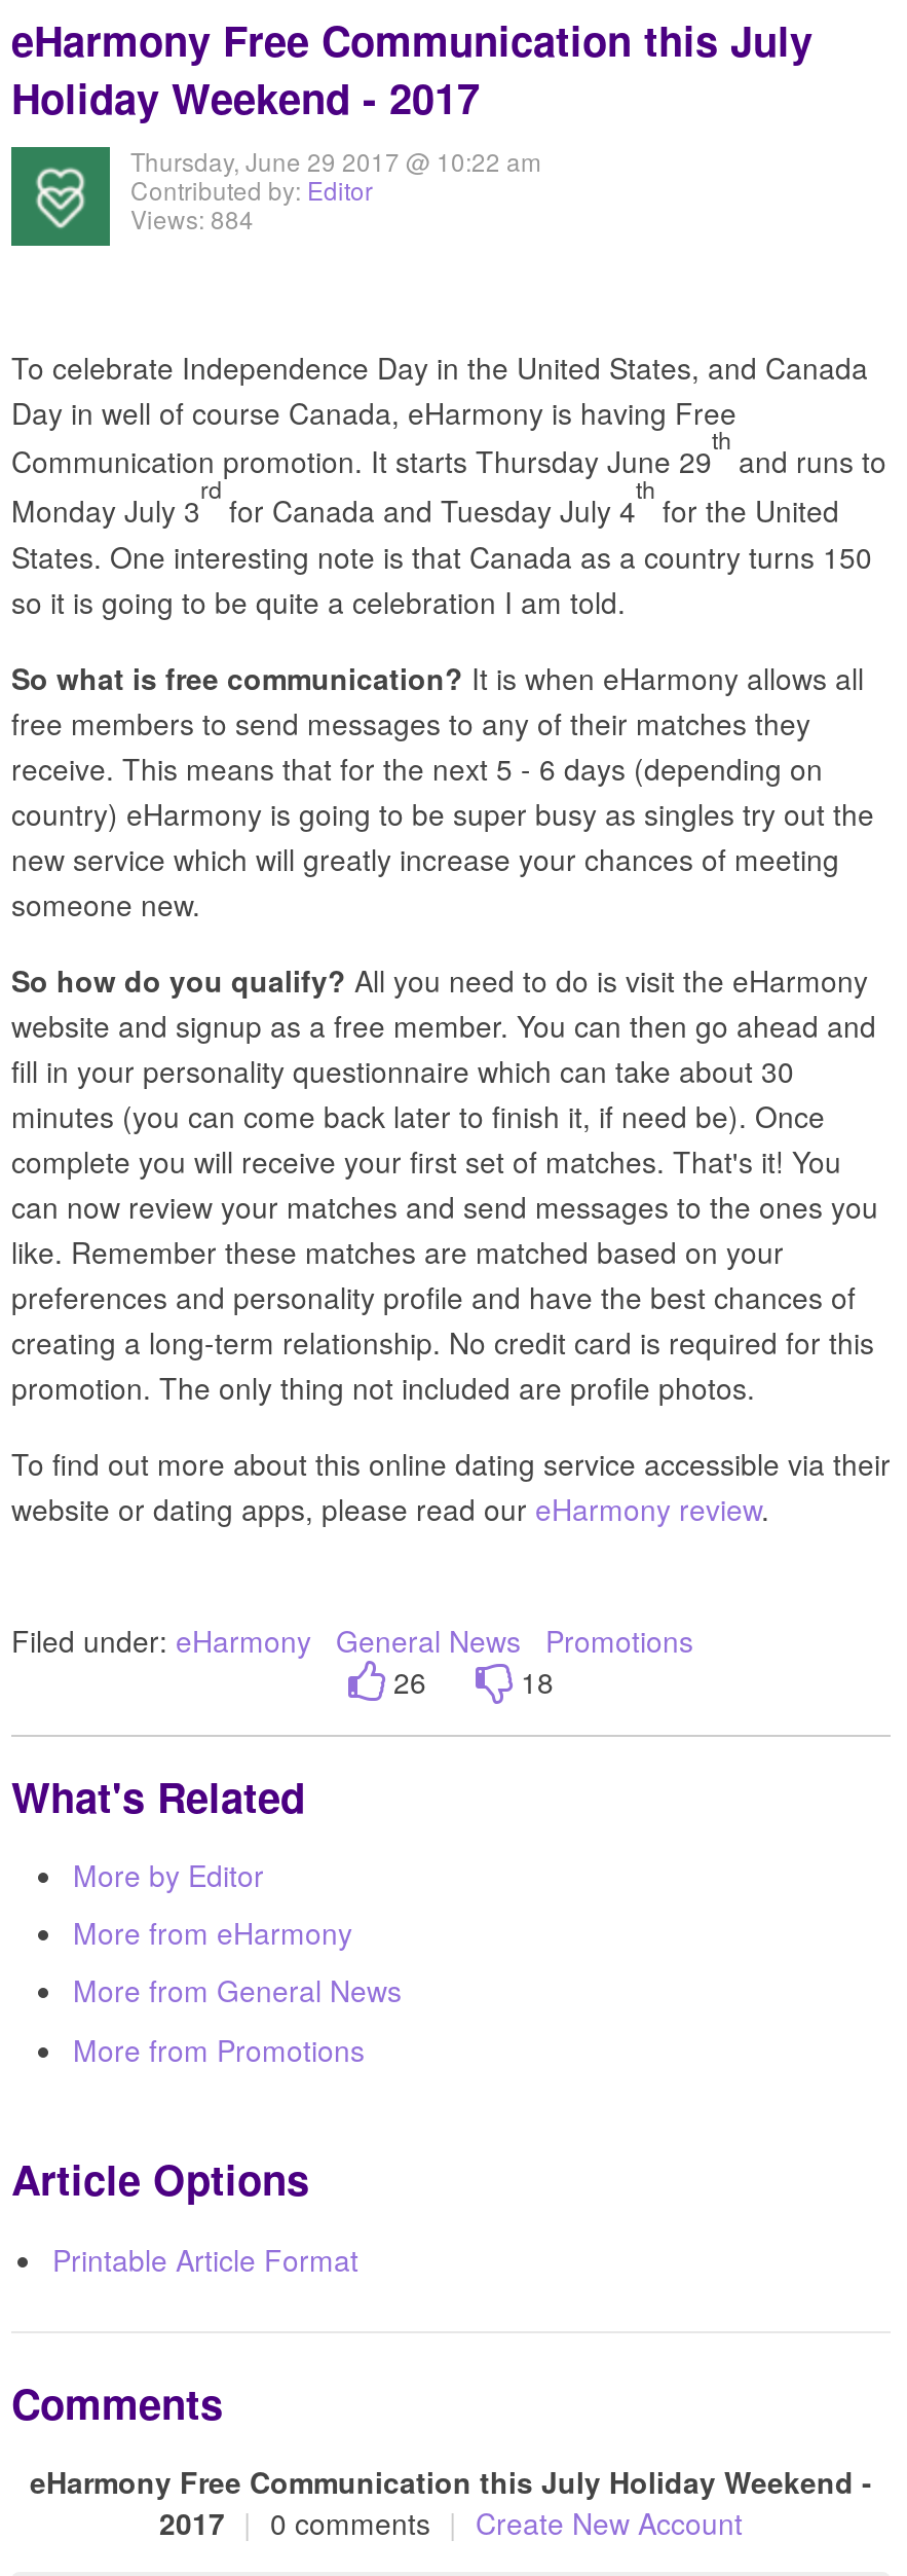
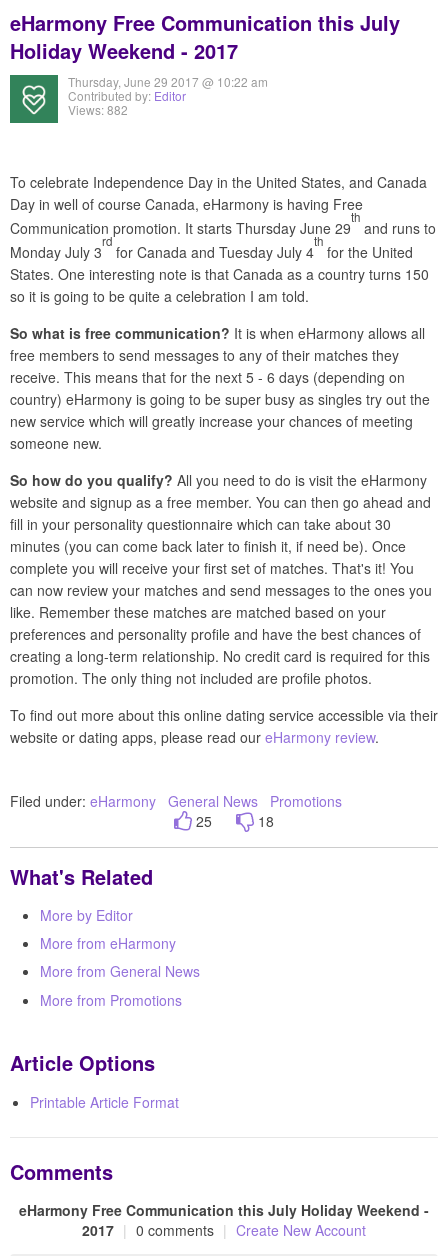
[130,201,254,236] Views: 884 -> [68,101,128,118] Views: 882
[393,1660,426,1701] 26 -> [196,811,212,831] 25

